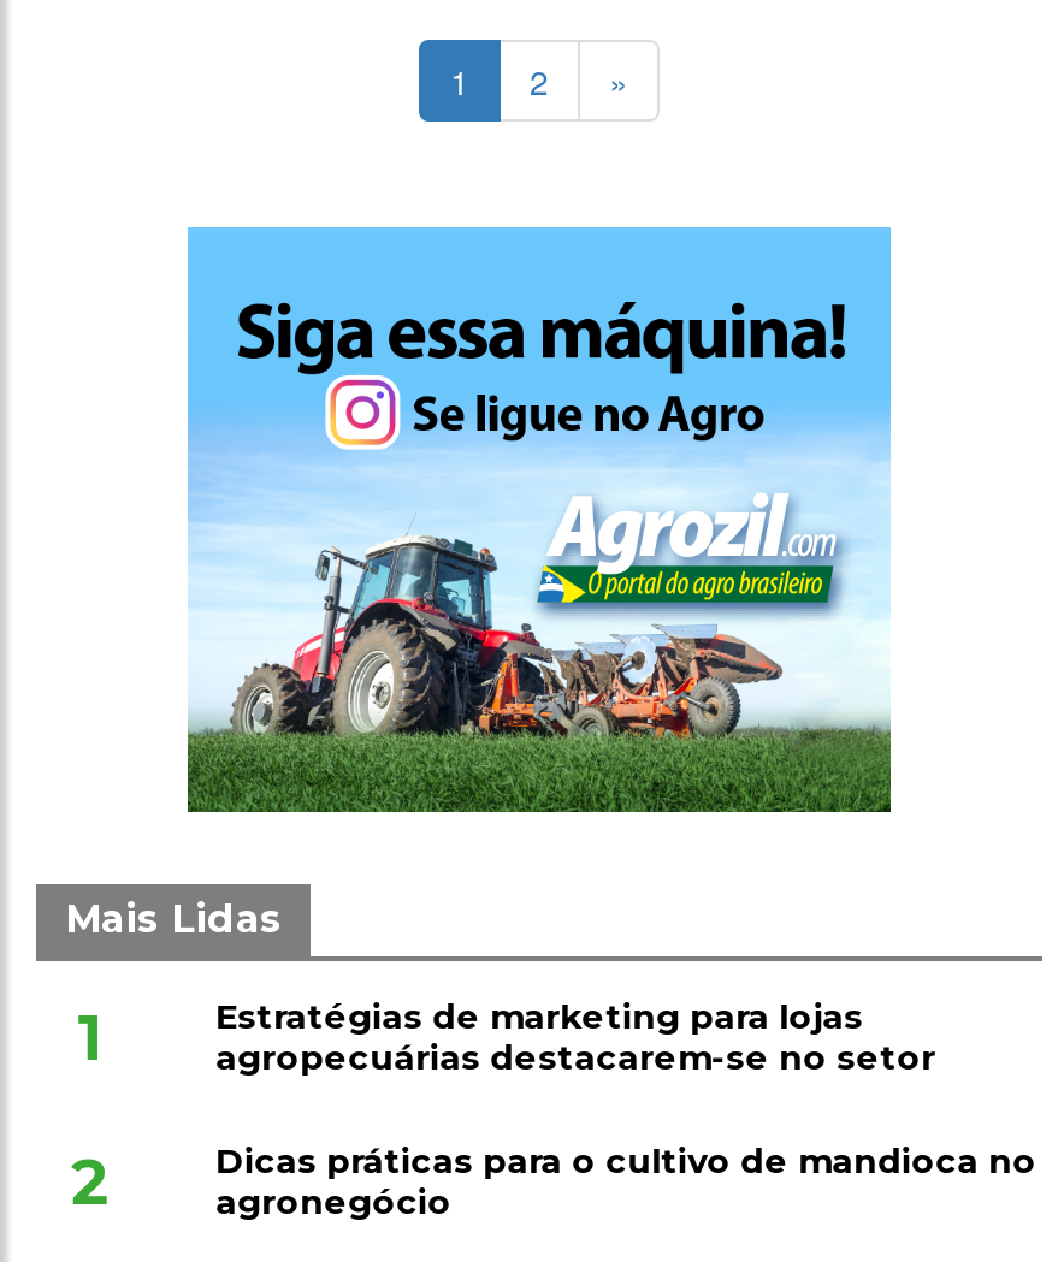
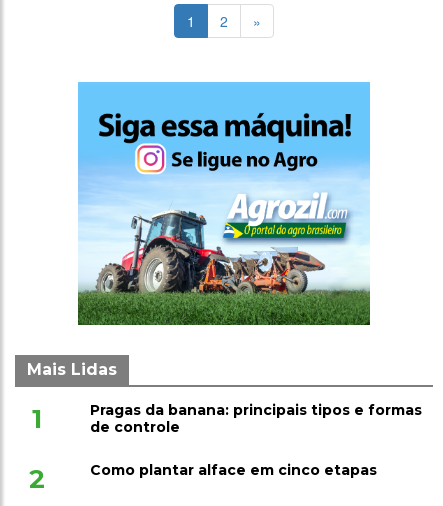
[216,996,936,1080] Estratégias de marketing para lojas | agropecuárias destacarem-se no setor -> [90,401,422,436] Pragas da banana: principais tipos e formas | de controle
[216,1140,1037,1224] Dicas práticas para o cultivo de mandioca no | agronegócio -> [90,461,377,479] Como plantar alface em cinco etapas

